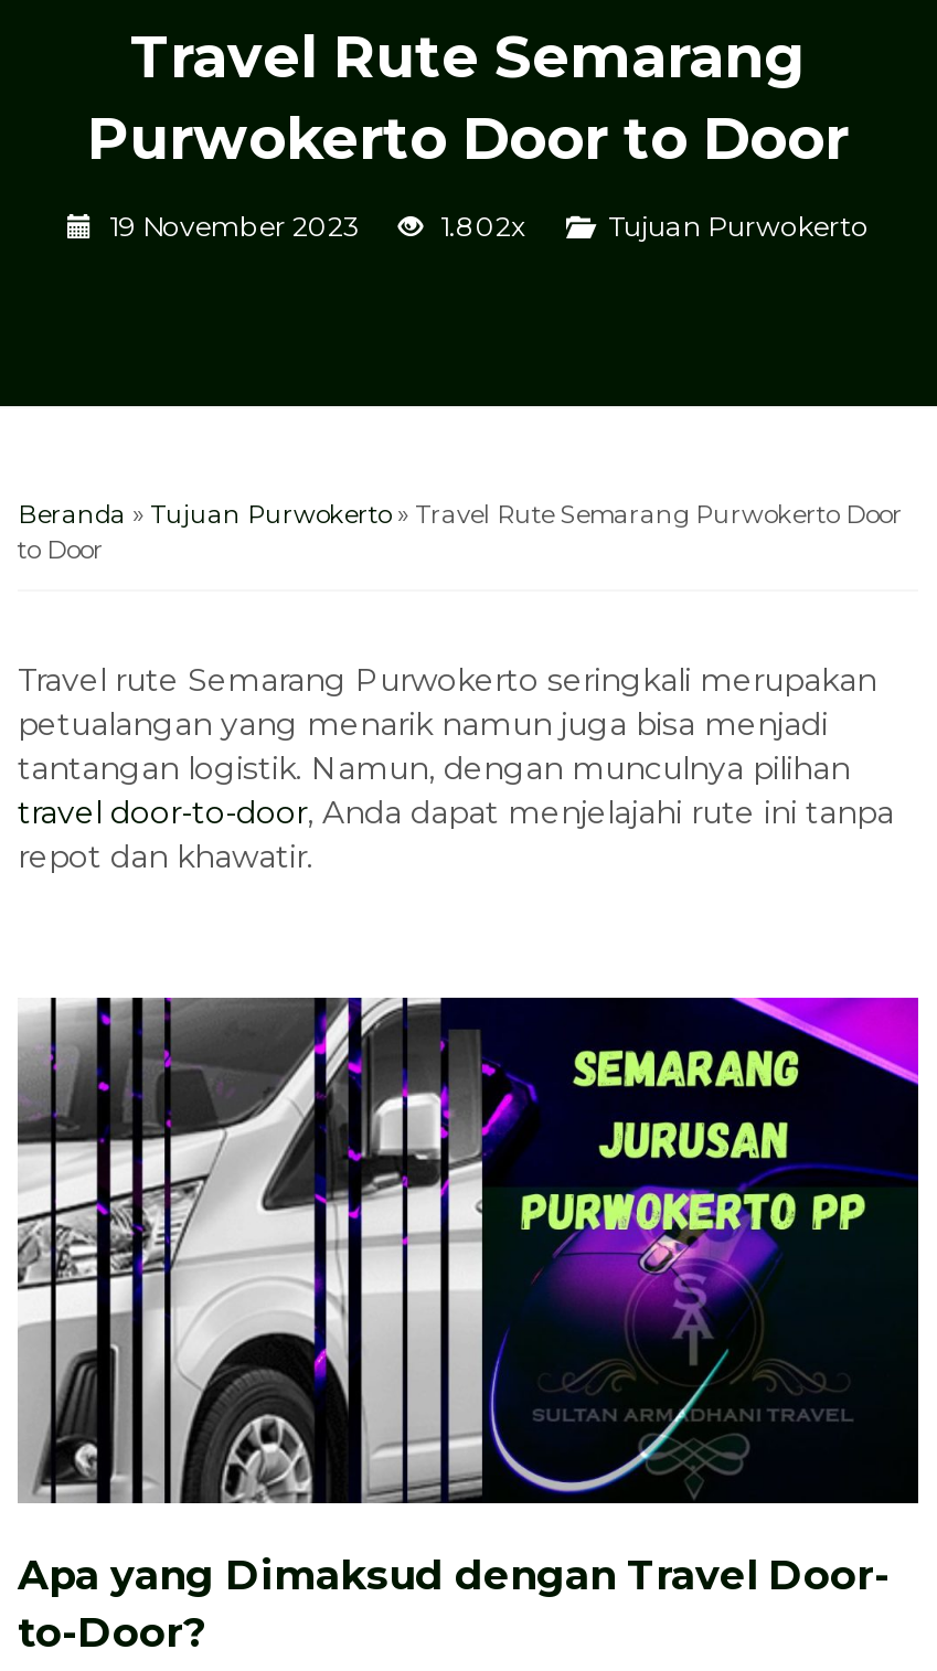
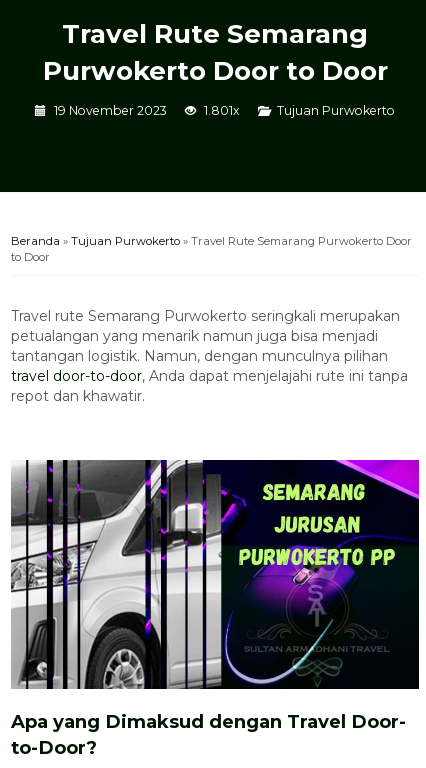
[434,211,533,244] 1.802x -> [201,103,243,118] 1.801x

